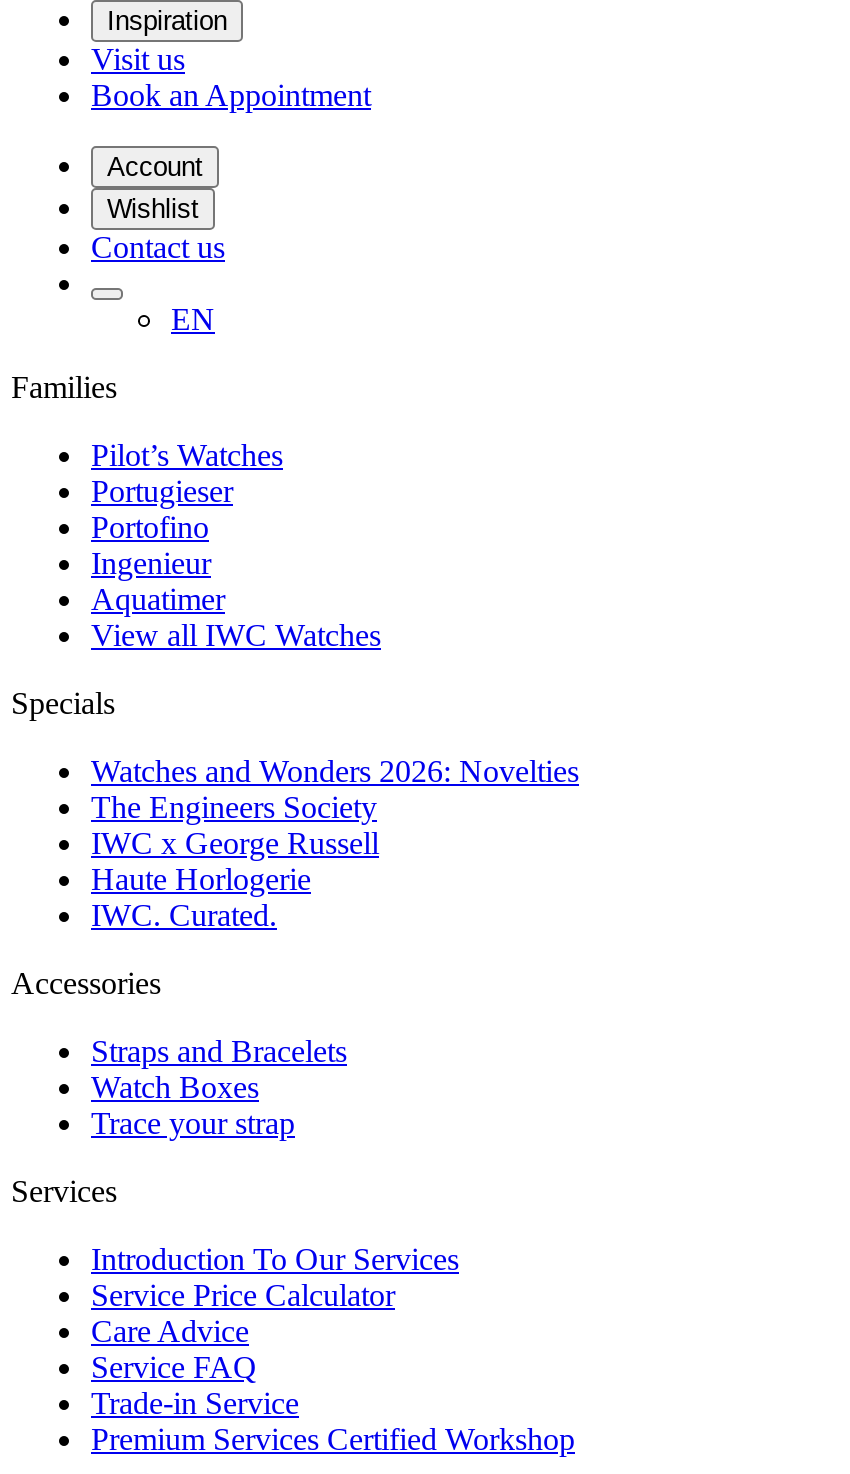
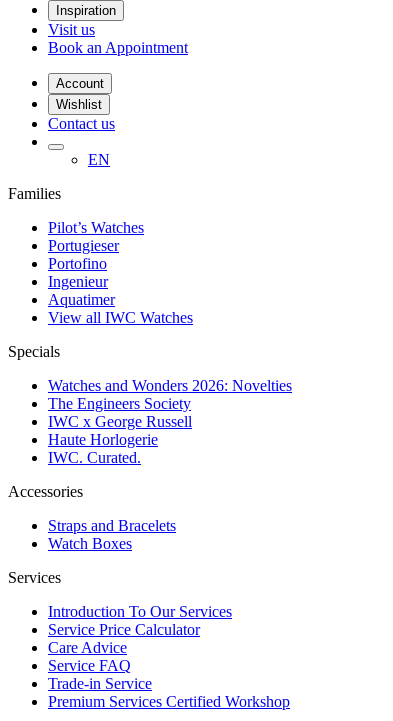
[91,1107,295,1141] Trace your strap -> none

